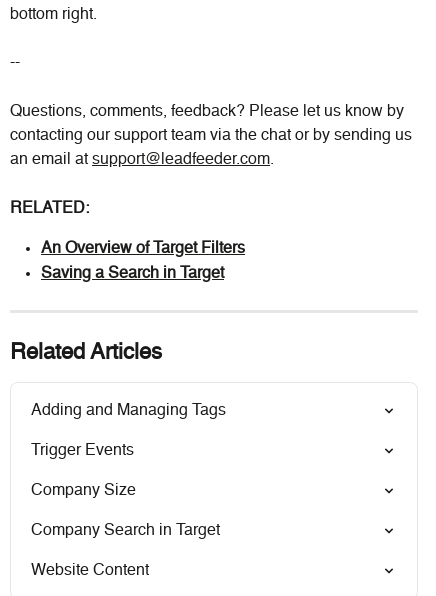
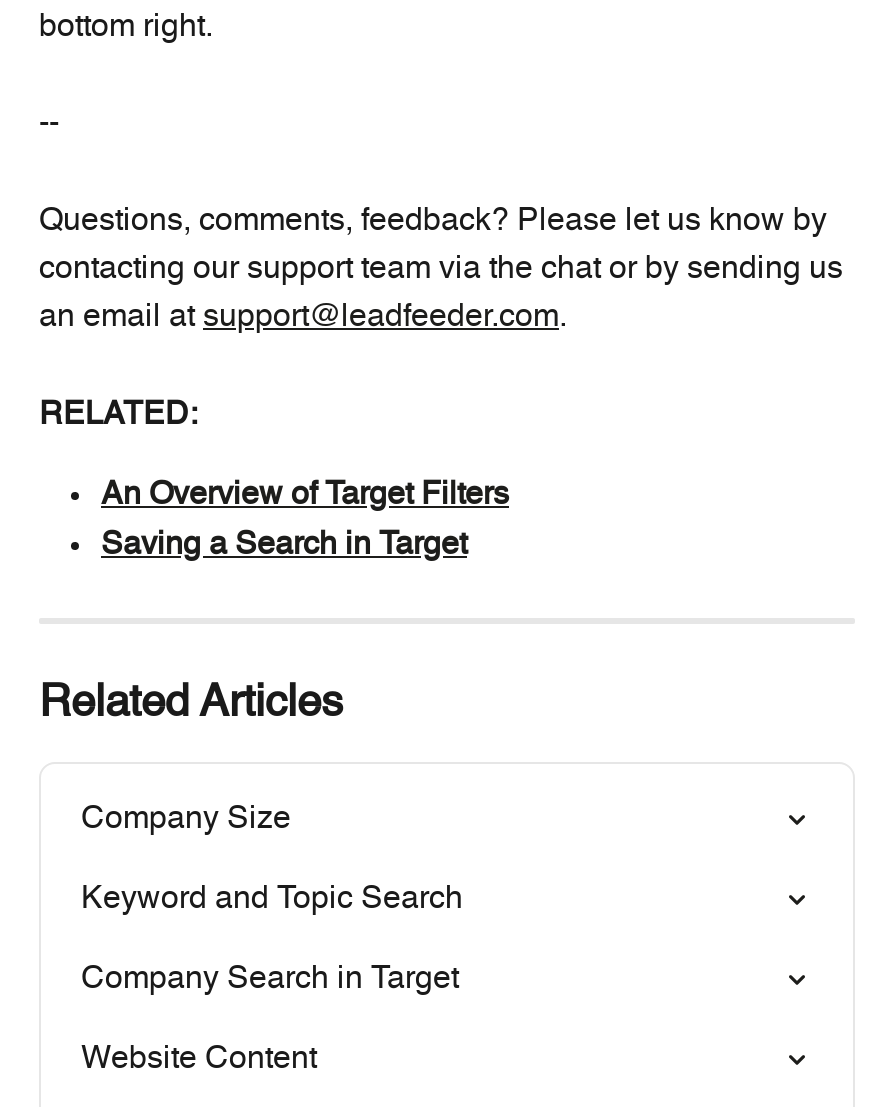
[31,403,226,459] Adding and Managing Tags | Trigger Events -> none
moved [31,483,136,499] -> [81,804,291,836]: Company Size
none -> [81,884,463,916] Keyword and Topic Search

